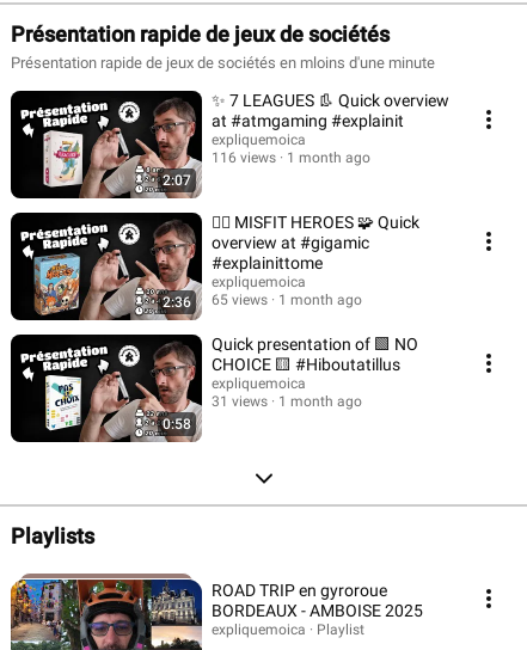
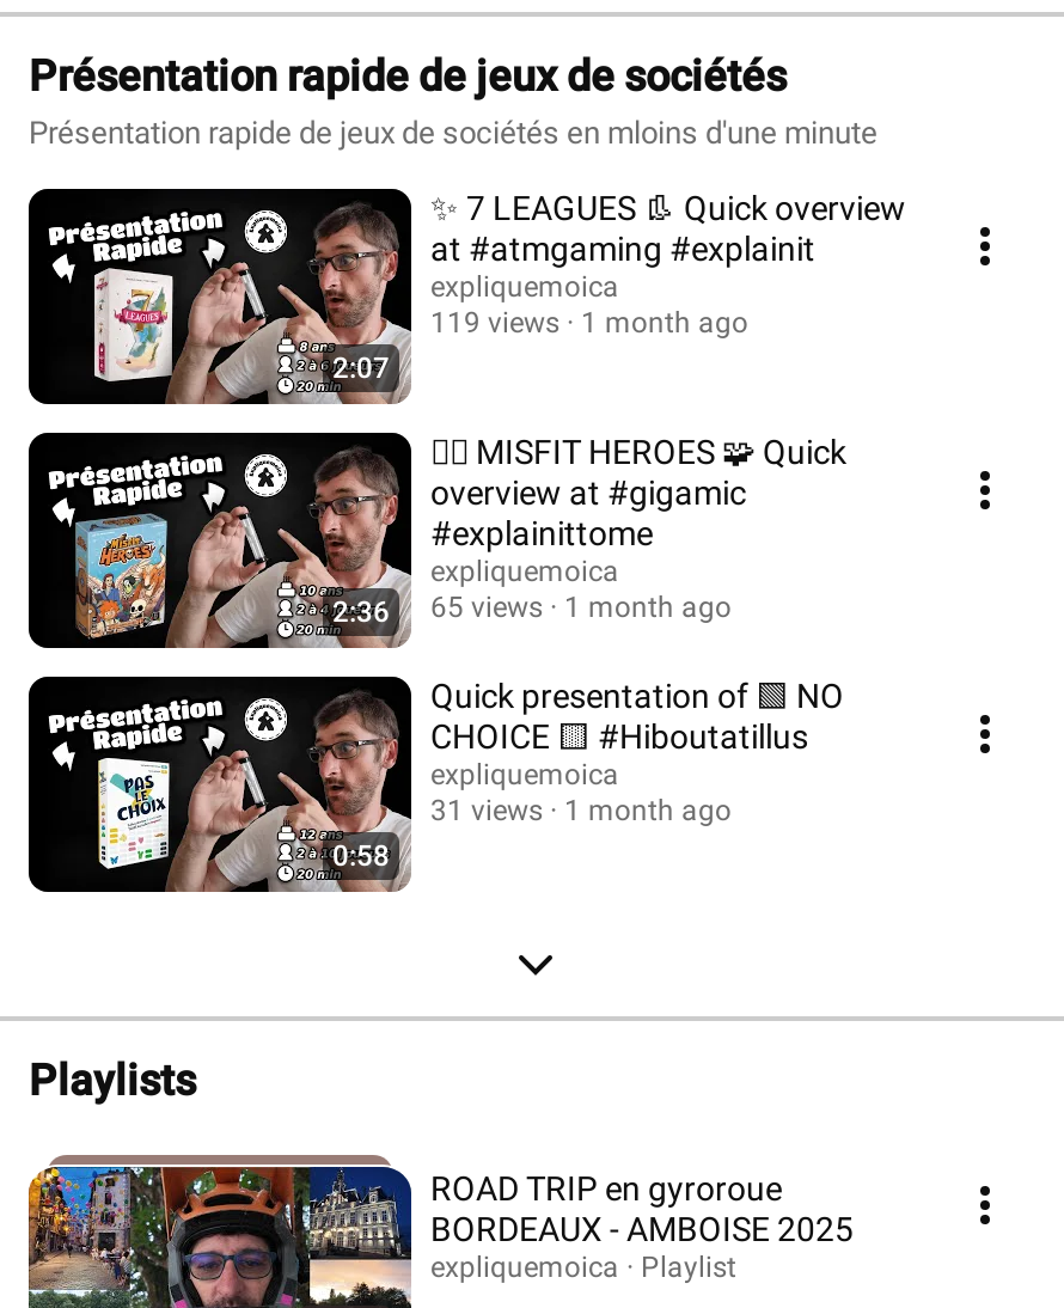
[212,149,370,165] 116 views 1 month ago -> [430,305,748,338] 119 views 1 month ago

